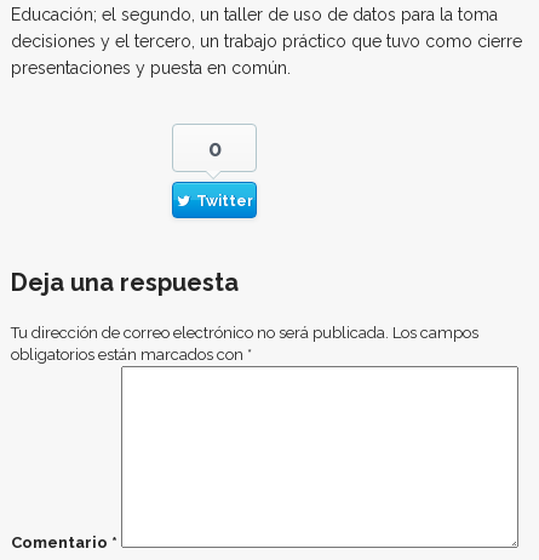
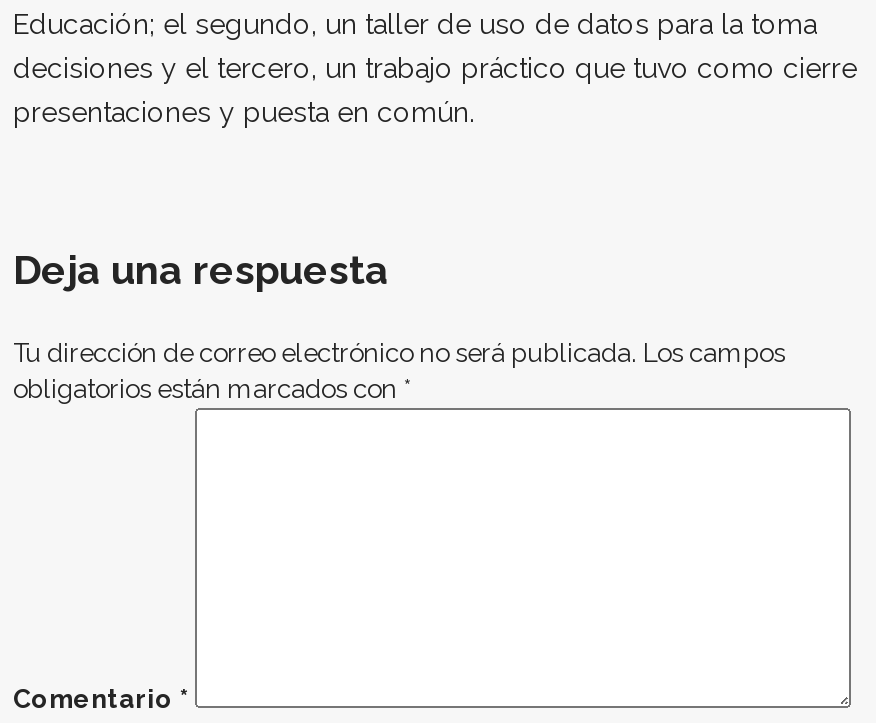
[196,136,253,210] 0 | Twitter -> none

